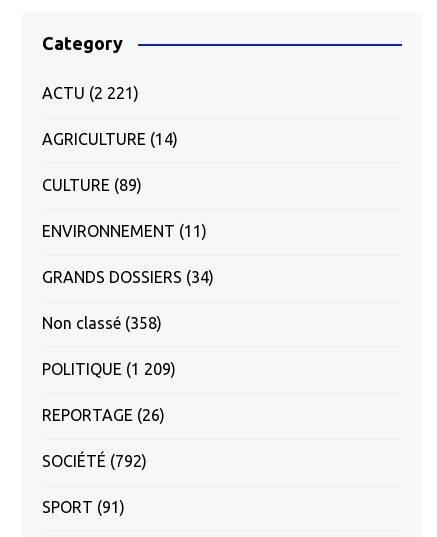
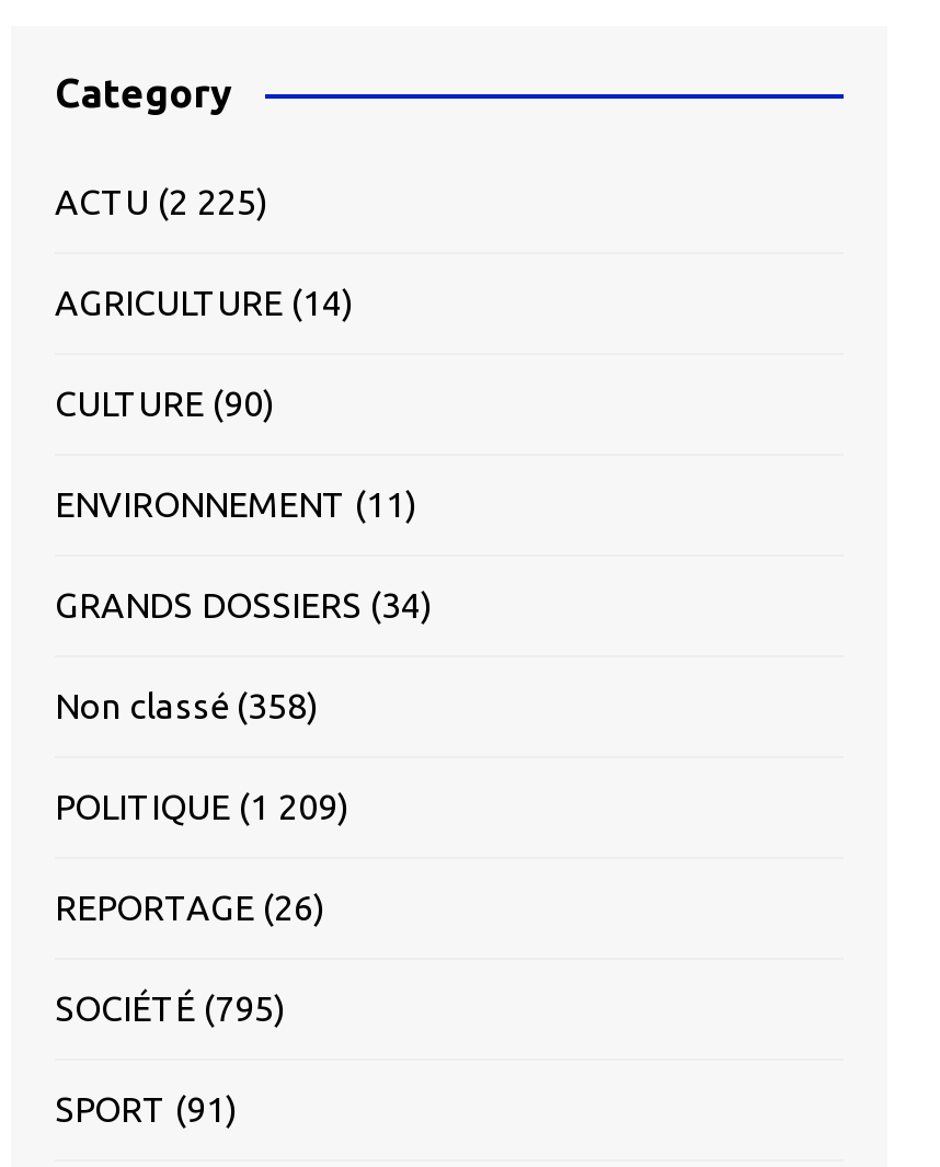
[42,84,139,102] ACTU (2 221) -> [55,183,267,222] ACTU (2 225)
[42,176,142,194] CULTURE (89) -> [55,385,274,424] CULTURE (90)
[42,452,147,470] SOCIÉTÉ (792) -> [55,989,285,1029] SOCIÉTÉ (795)

